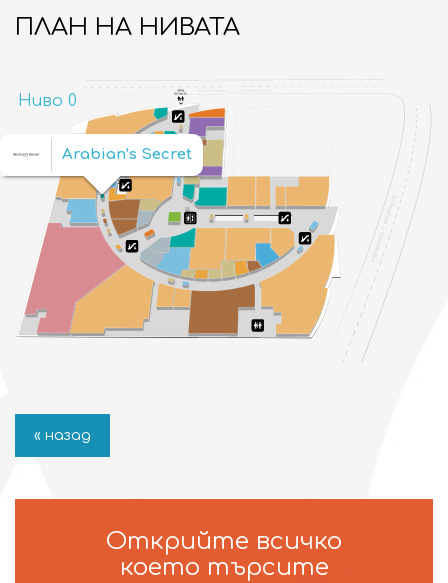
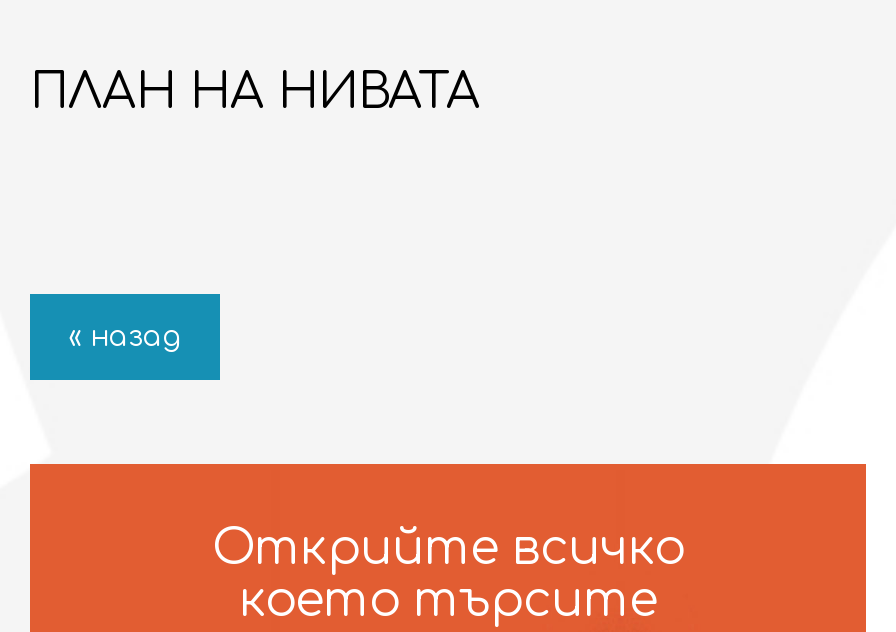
[5,89,340,339] [image] | Ниво 0 -> none
[62,146,192,163] Arabian’s Secret -> none

